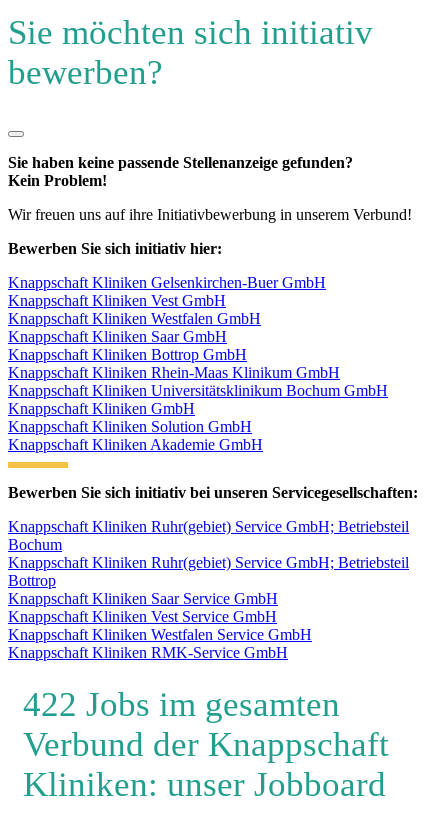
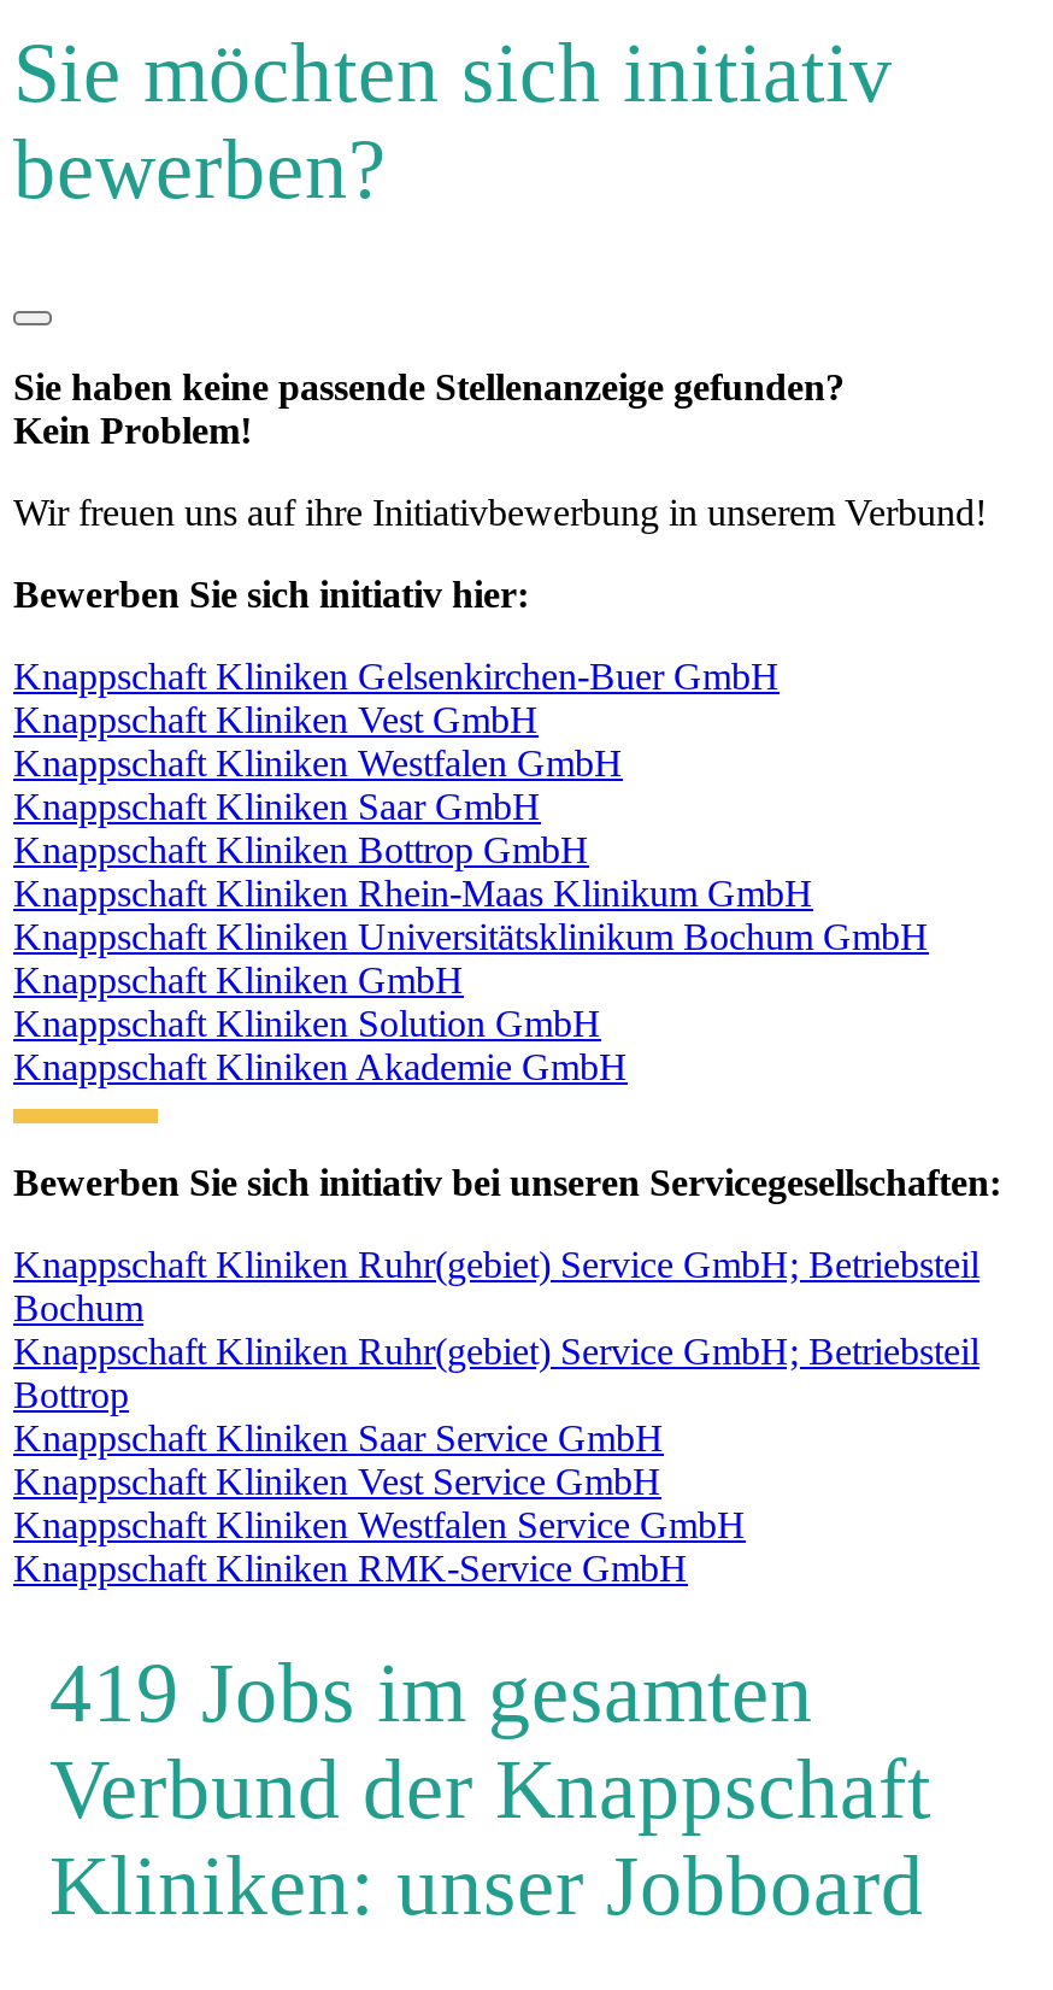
[23,685,340,724] 422 Jobs im gesamten -> [49,1647,813,1741] 419 Jobs im gesamten

